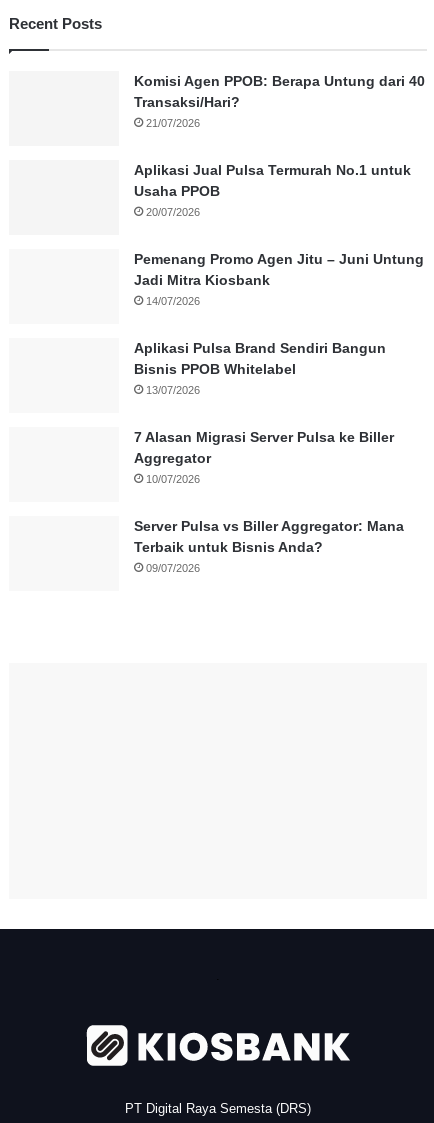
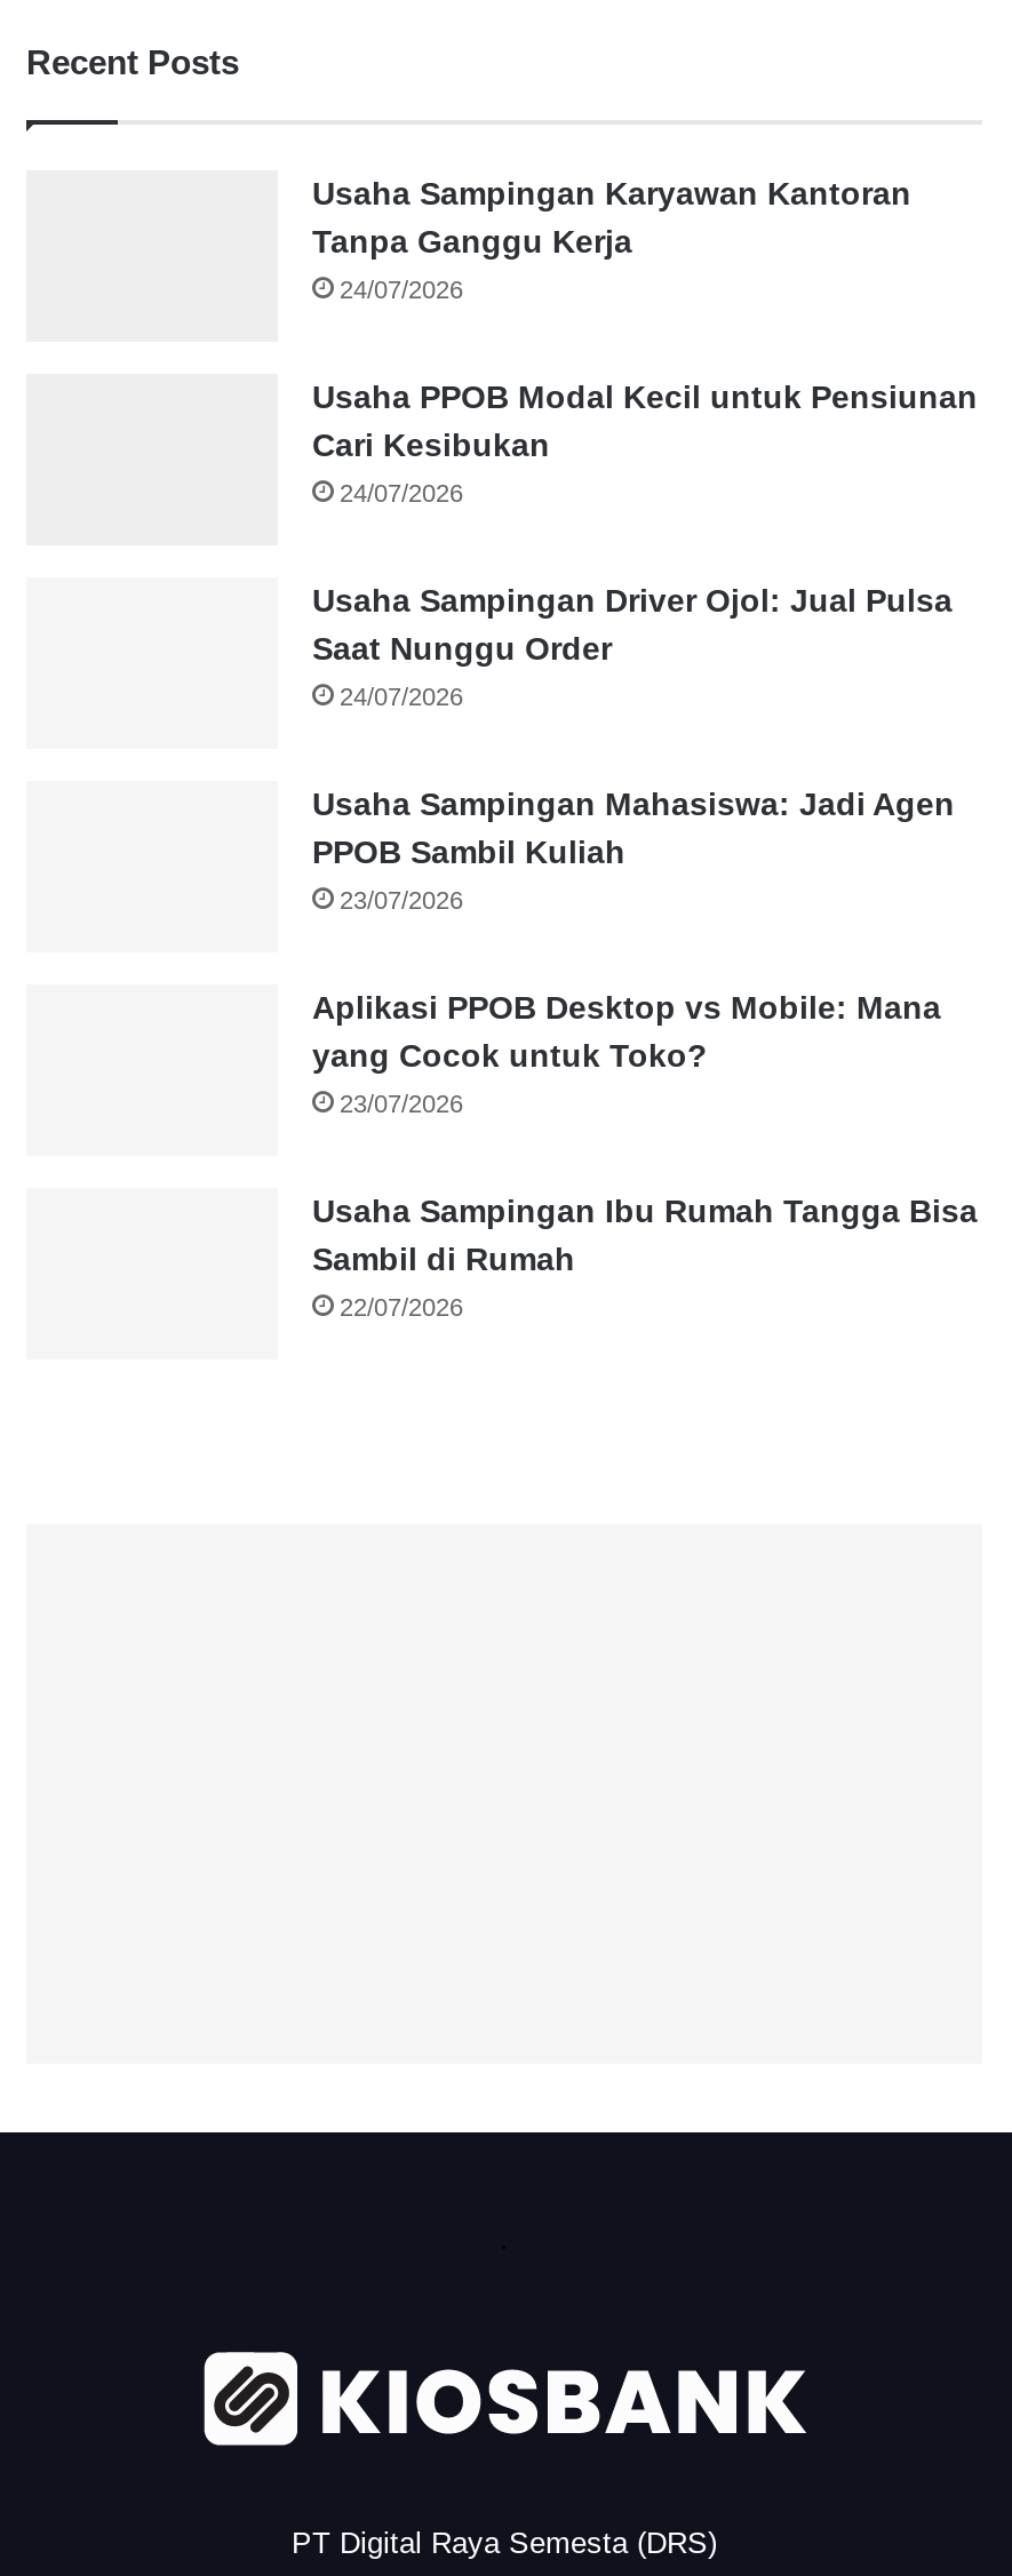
[134,73,425,129] Komisi Agen PPOB: Berapa Untung dari 40 | Transaksi/Hari? | 21/07/2026 -> [312,176,911,304] Usaha Sampingan Karyawan Kantoran | Tanpa Ganggu Kerja | 24/07/2026
[134,162,411,218] Aplikasi Jual Pulsa Termurah No.1 untuk | Usaha PPOB | 20/07/2026 -> [312,379,978,507] Usaha PPOB Modal Kecil untuk Pensiunan | Cari Kesibukan | 24/07/2026
[134,251,424,307] Pemenang Promo Agen Jitu – Juni Untung | Jadi Mitra Kiosbank | 14/07/2026 -> [312,583,953,711] Usaha Sampingan Driver Ojol: Jual Pulsa | Saat Nunggu Order | 24/07/2026
[134,340,386,396] Aplikasi Pulsa Brand Sendiri Bangun | Bisnis PPOB Whitelabel | 13/07/2026 -> [312,786,955,914] Usaha Sampingan Mahasiswa: Jadi Agen | PPOB Sambil Kuliah | 23/07/2026
[134,429,394,485] 7 Alasan Migrasi Server Pulsa ke Biller | Aggregator | 10/07/2026 -> [312,990,941,1118] Aplikasi PPOB Desktop vs Mobile: Mana | yang Cocok untuk Toko? | 23/07/2026
[134,518,404,574] Server Pulsa vs Biller Aggregator: Mana | Terbaik untuk Bisnis Anda? | 09/07/2026 -> [312,1193,978,1322] Usaha Sampingan Ibu Rumah Tangga Bisa | Sambil di Rumah | 22/07/2026

